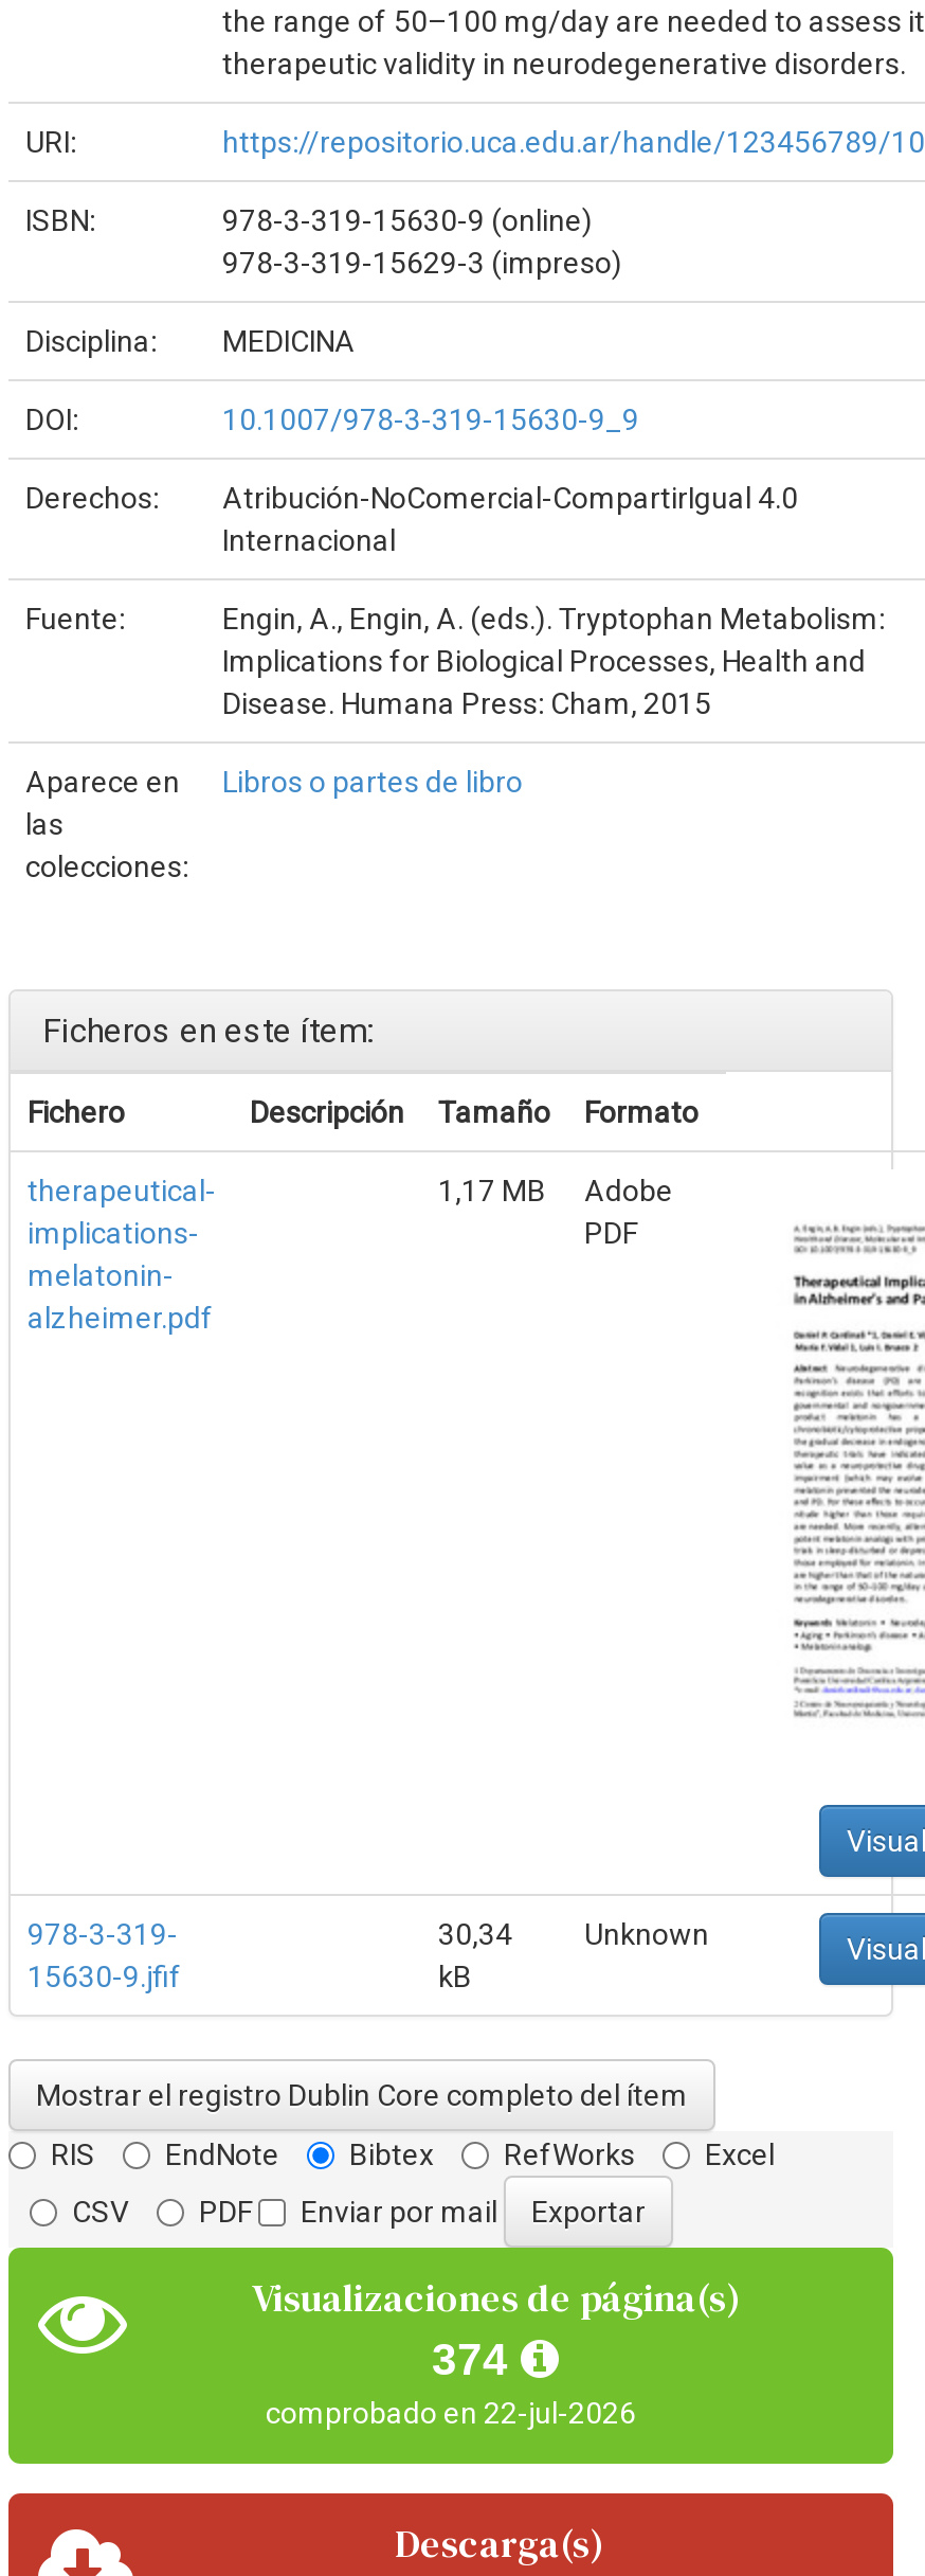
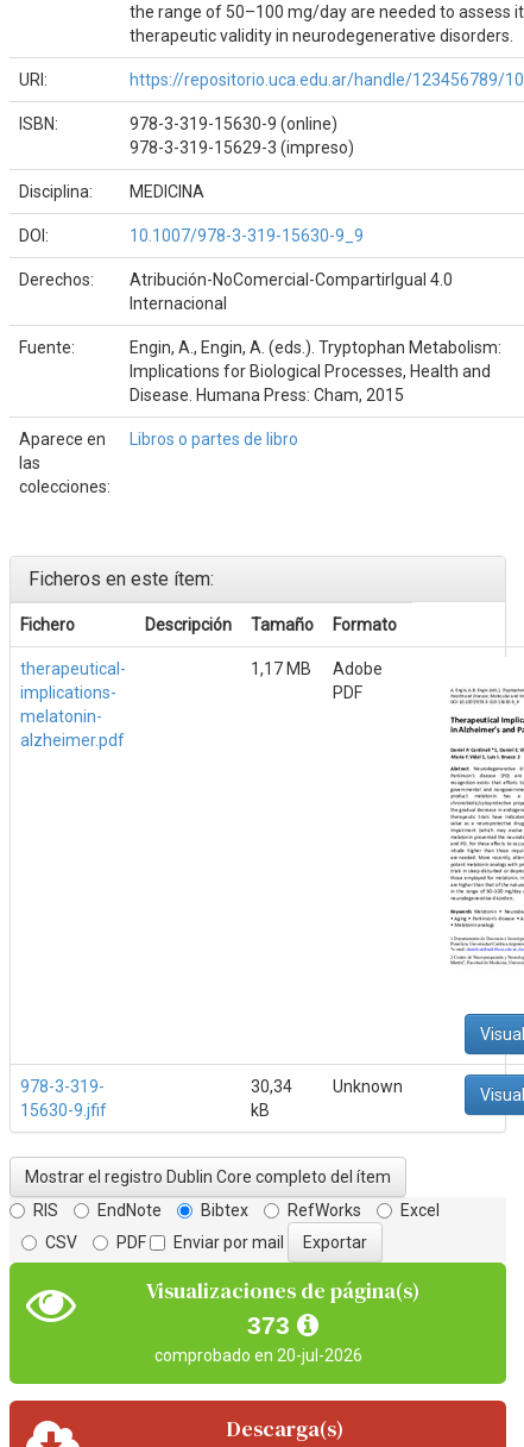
[432,2335,521,2384] 374 -> [247,1312,297,1339] 373
[266,2396,636,2430] comprobado en 22-jul-2026 -> [154,1346,362,1365] comprobado en 20-jul-2026

